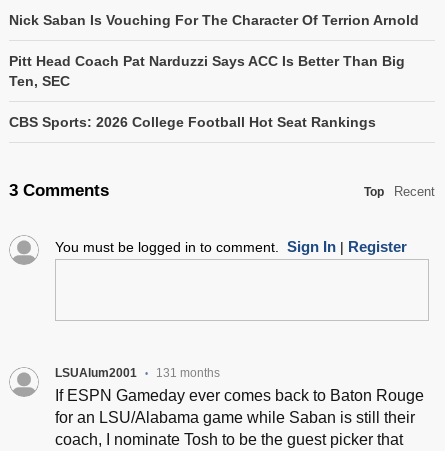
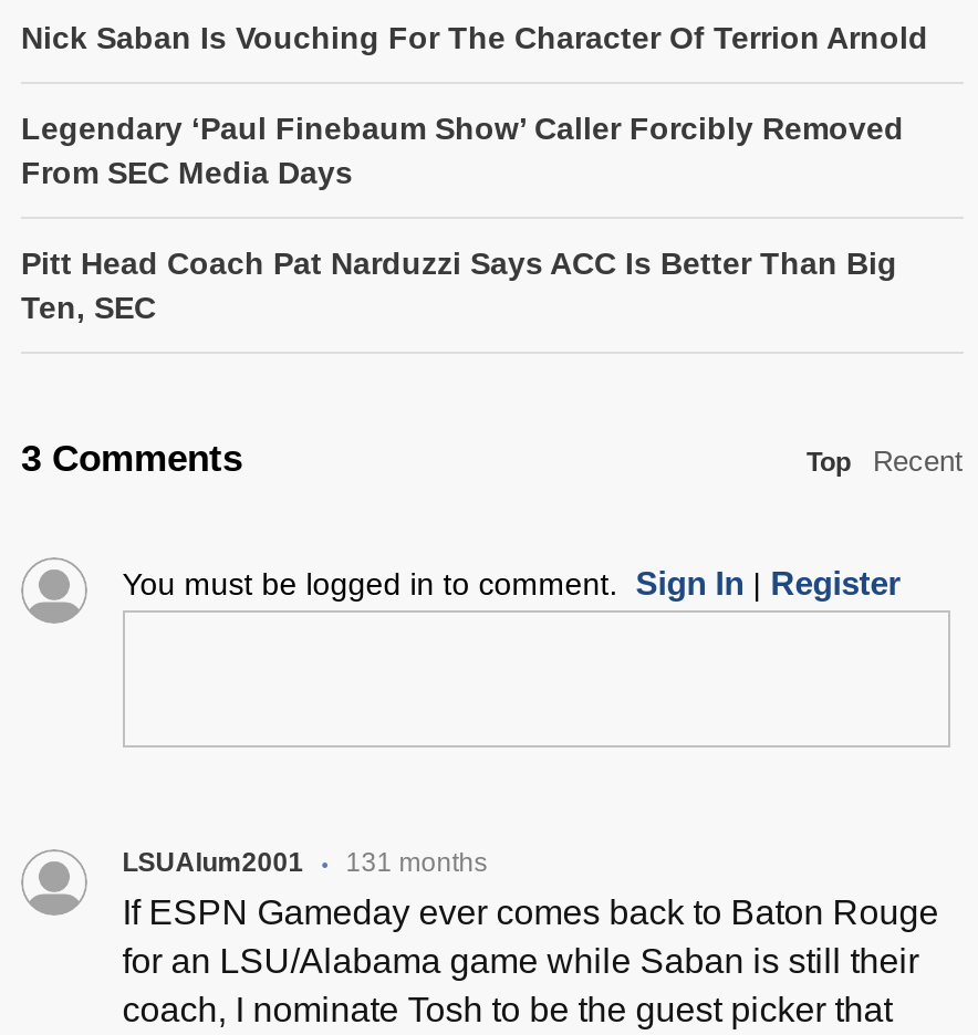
none -> [21,111,904,190] Legendary ‘Paul Finebaum Show’ Caller Forcibly Removed | From SEC Media Days
moved [9,53,405,89] -> [21,246,897,325]: Pitt Head Coach Pat Narduzzi Says ACC Is Better Than Big | Ten, SEC
[9,114,376,130] CBS Sports: 2026 College Football Hot Seat Rankings -> none

